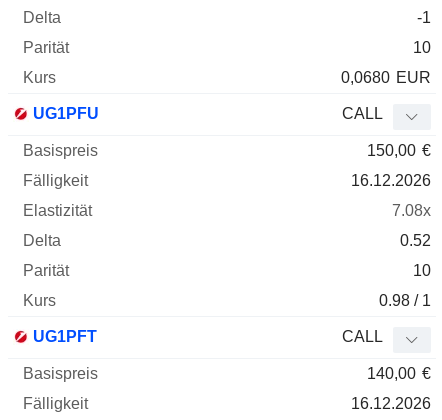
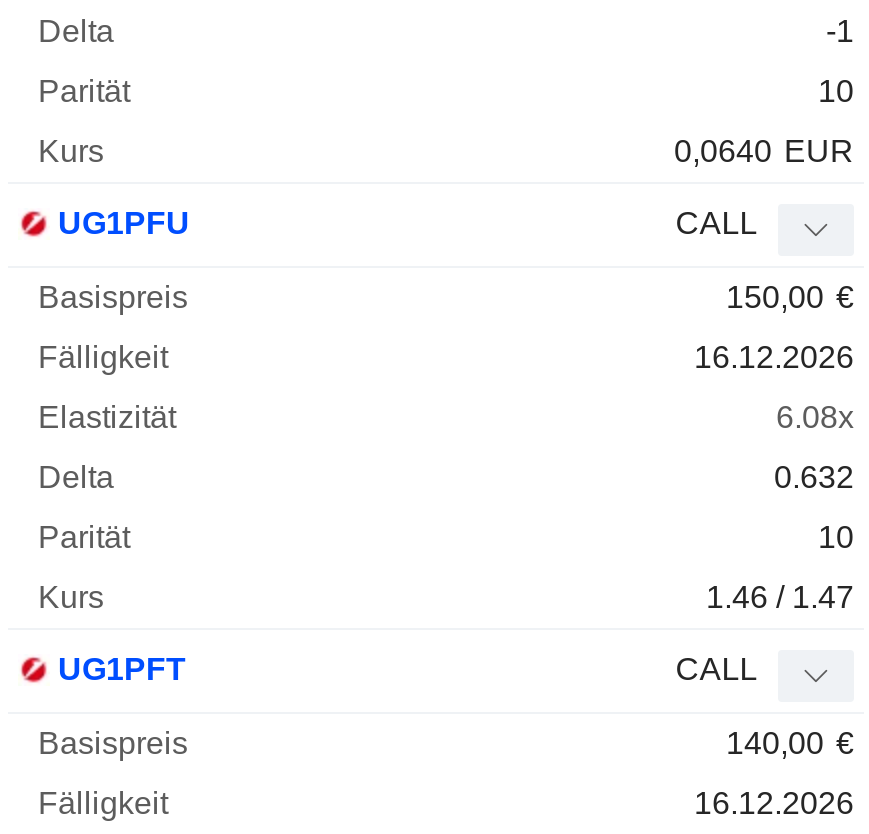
[341,69,431,86] 0,0680 EUR -> [674,134,854,168] 0,0640 EUR
[392,202,431,219] 7.08x -> [776,400,854,434] 6.08x
[400,232,431,249] 0.52 -> [774,460,854,494] 0.632
[379,292,431,309] 0.98 / 1 -> [706,580,854,614] 1.46 / 1.47

